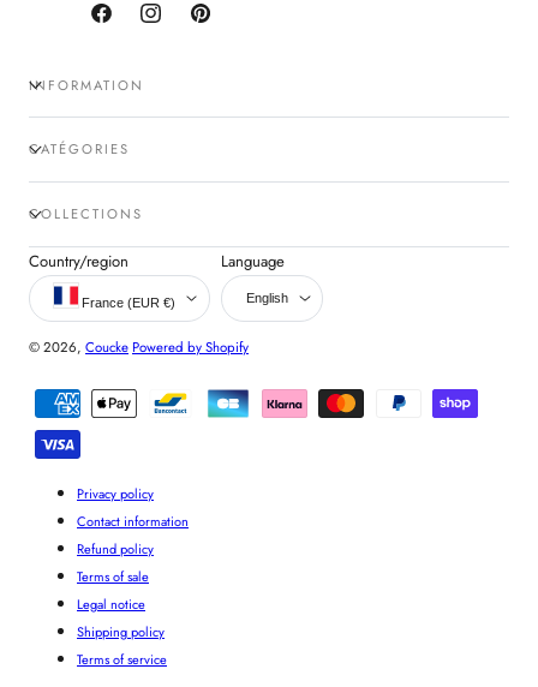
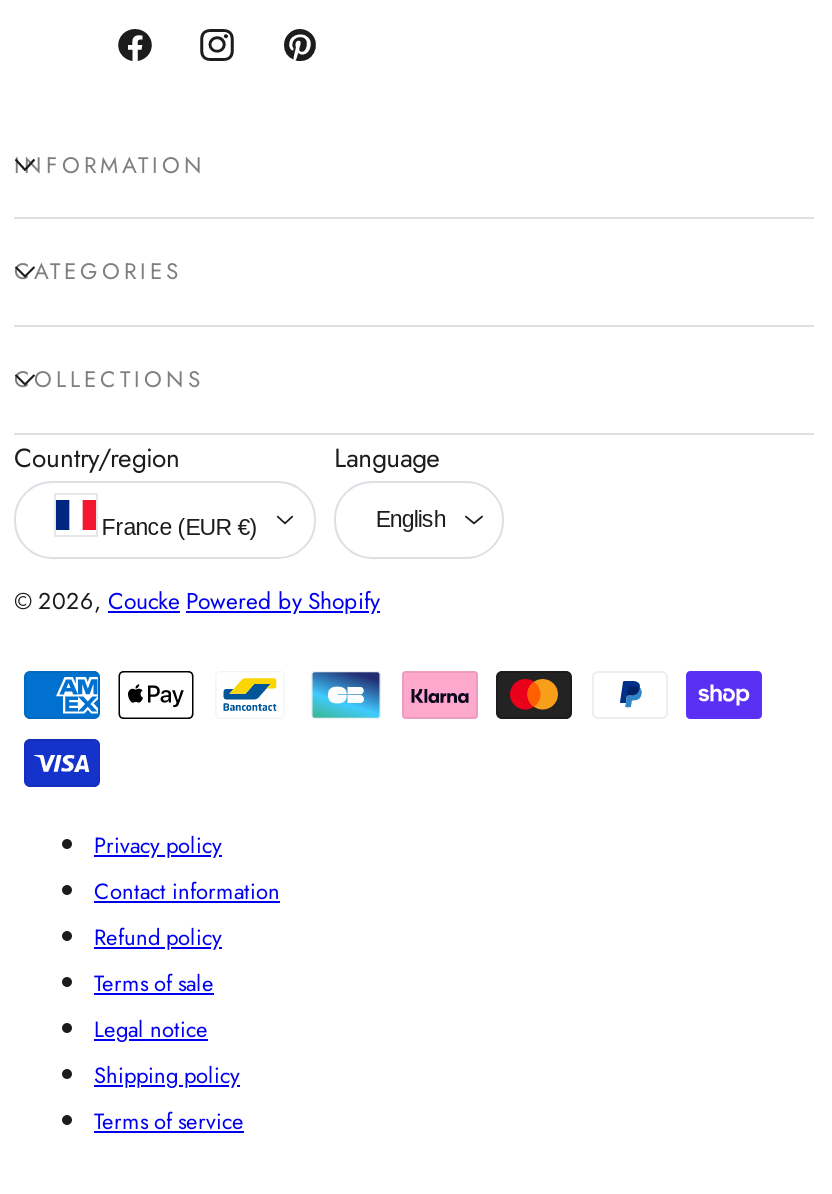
[29,140,130,159] CATÉGORIES -> [14,256,182,288] CATEGORIES

